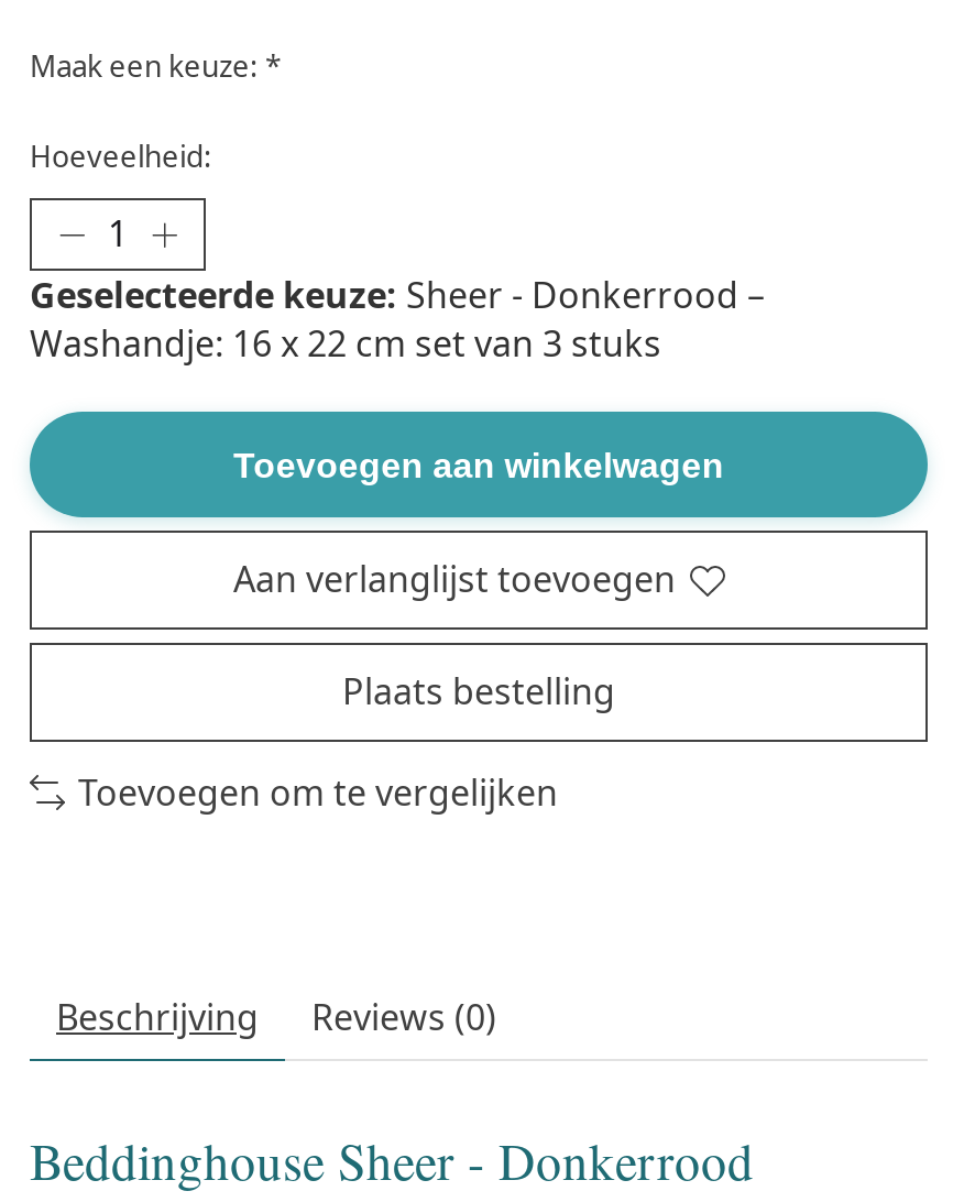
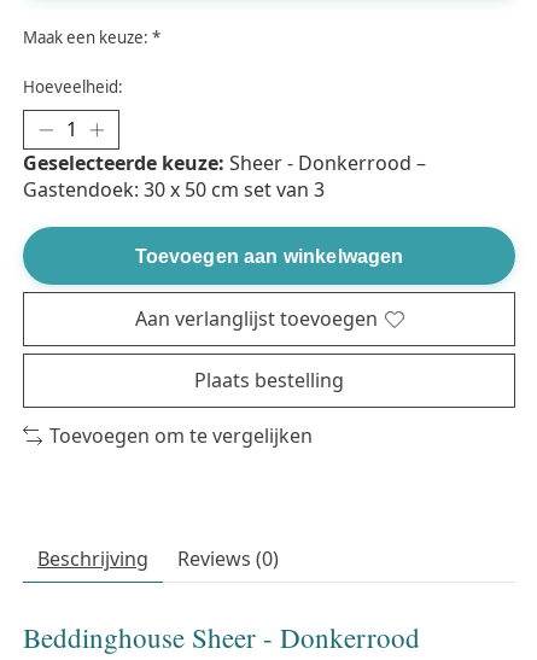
[30,320,661,368] Washandje: 16 x 22 cm set van 3 stuks -> [23,176,325,203] Gastendoek: 30 x 50 cm set van 3

